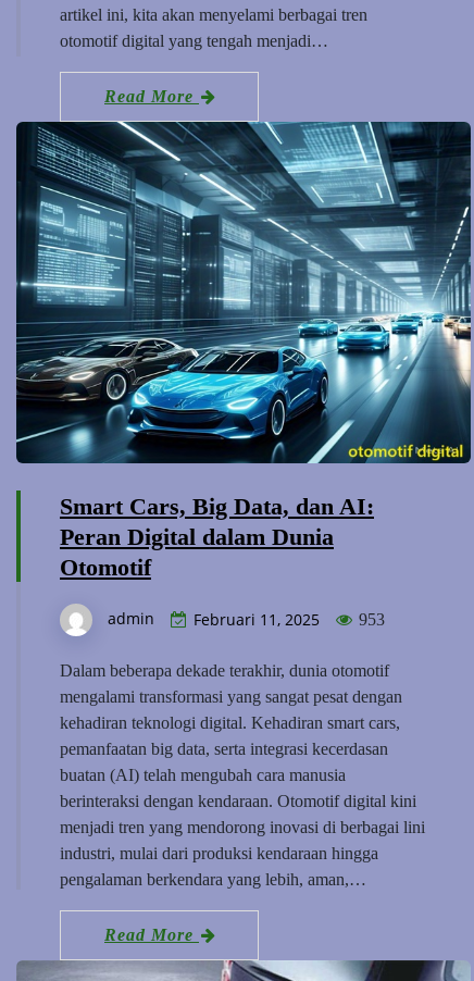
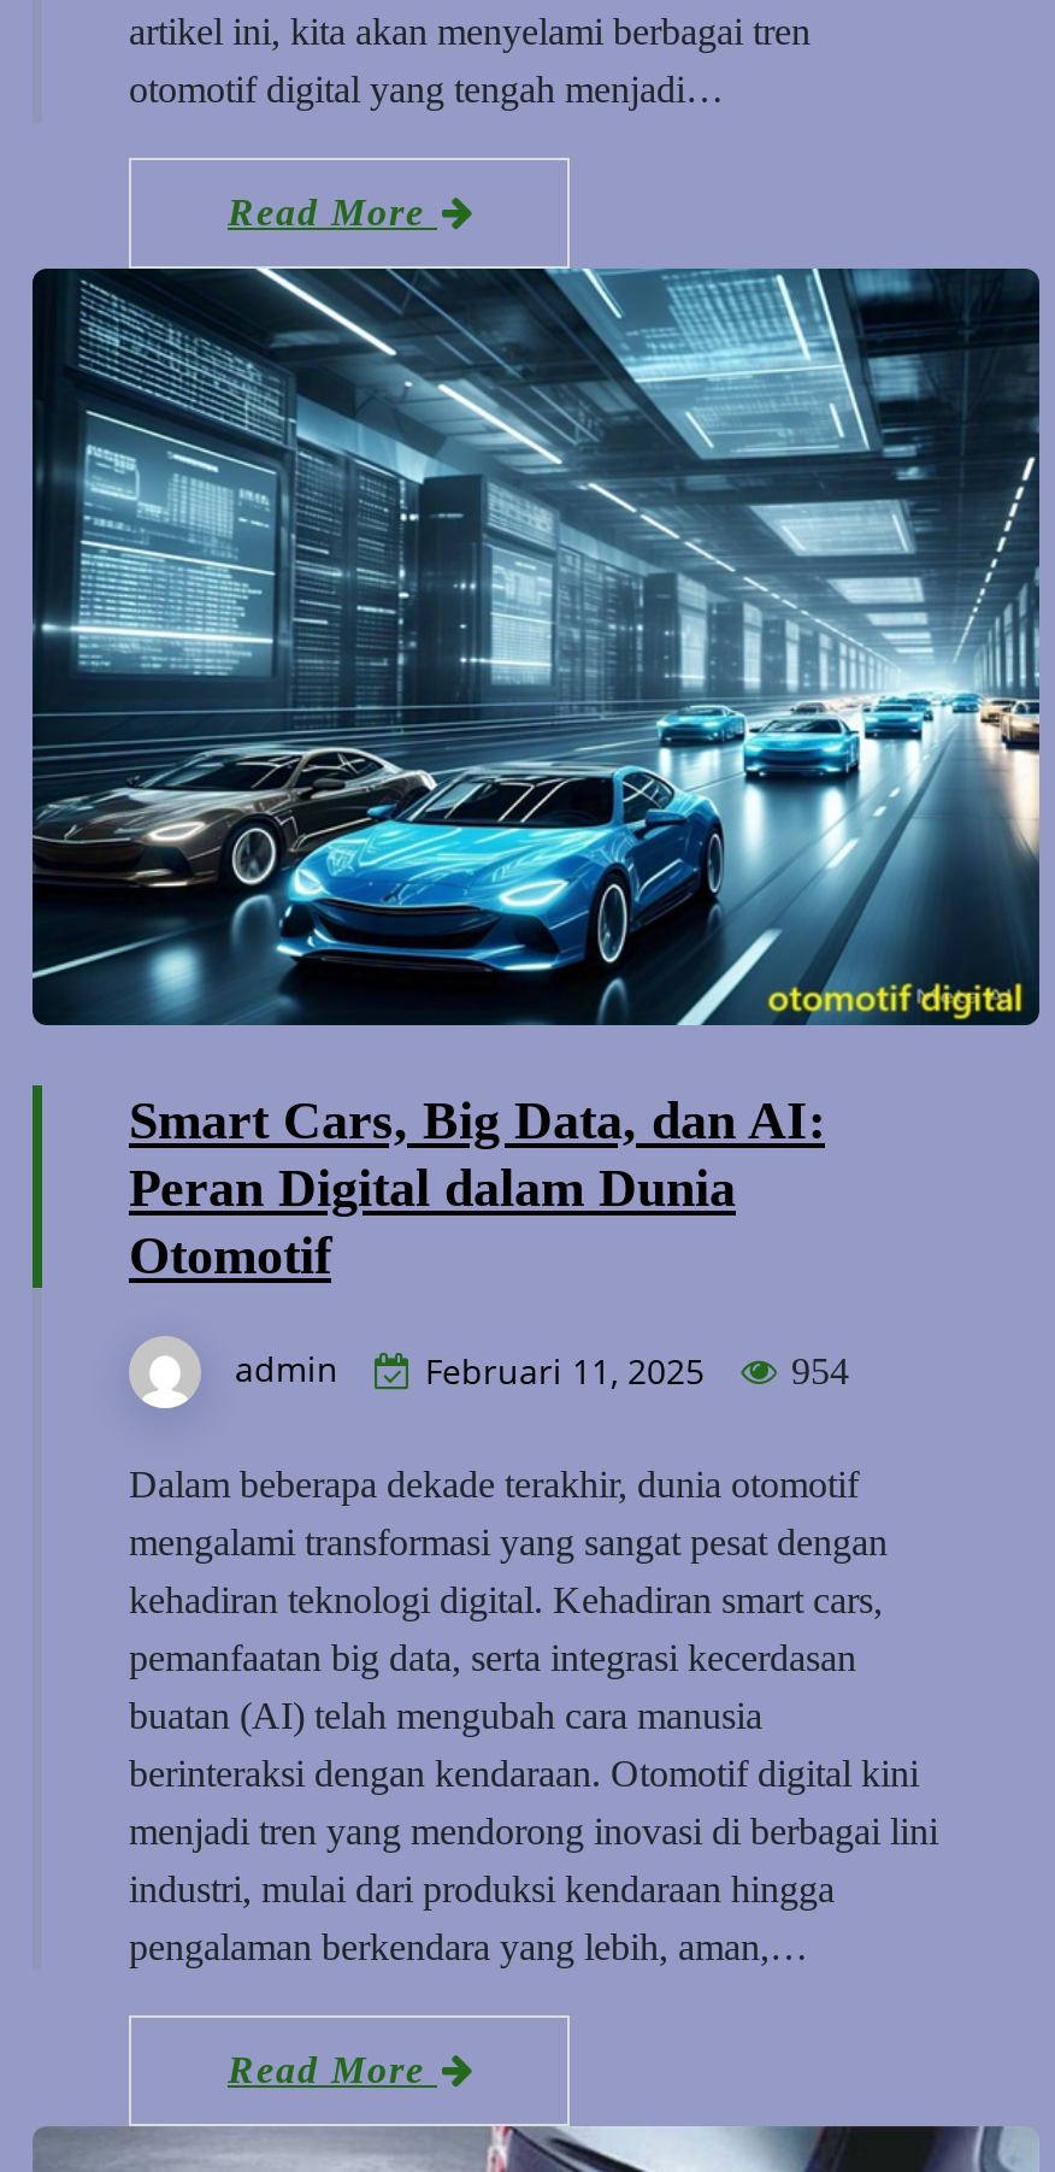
[108,608,385,630] admin Februari 11, 2025 953 -> [235,1345,849,1394] admin Februari 11, 2025 954

